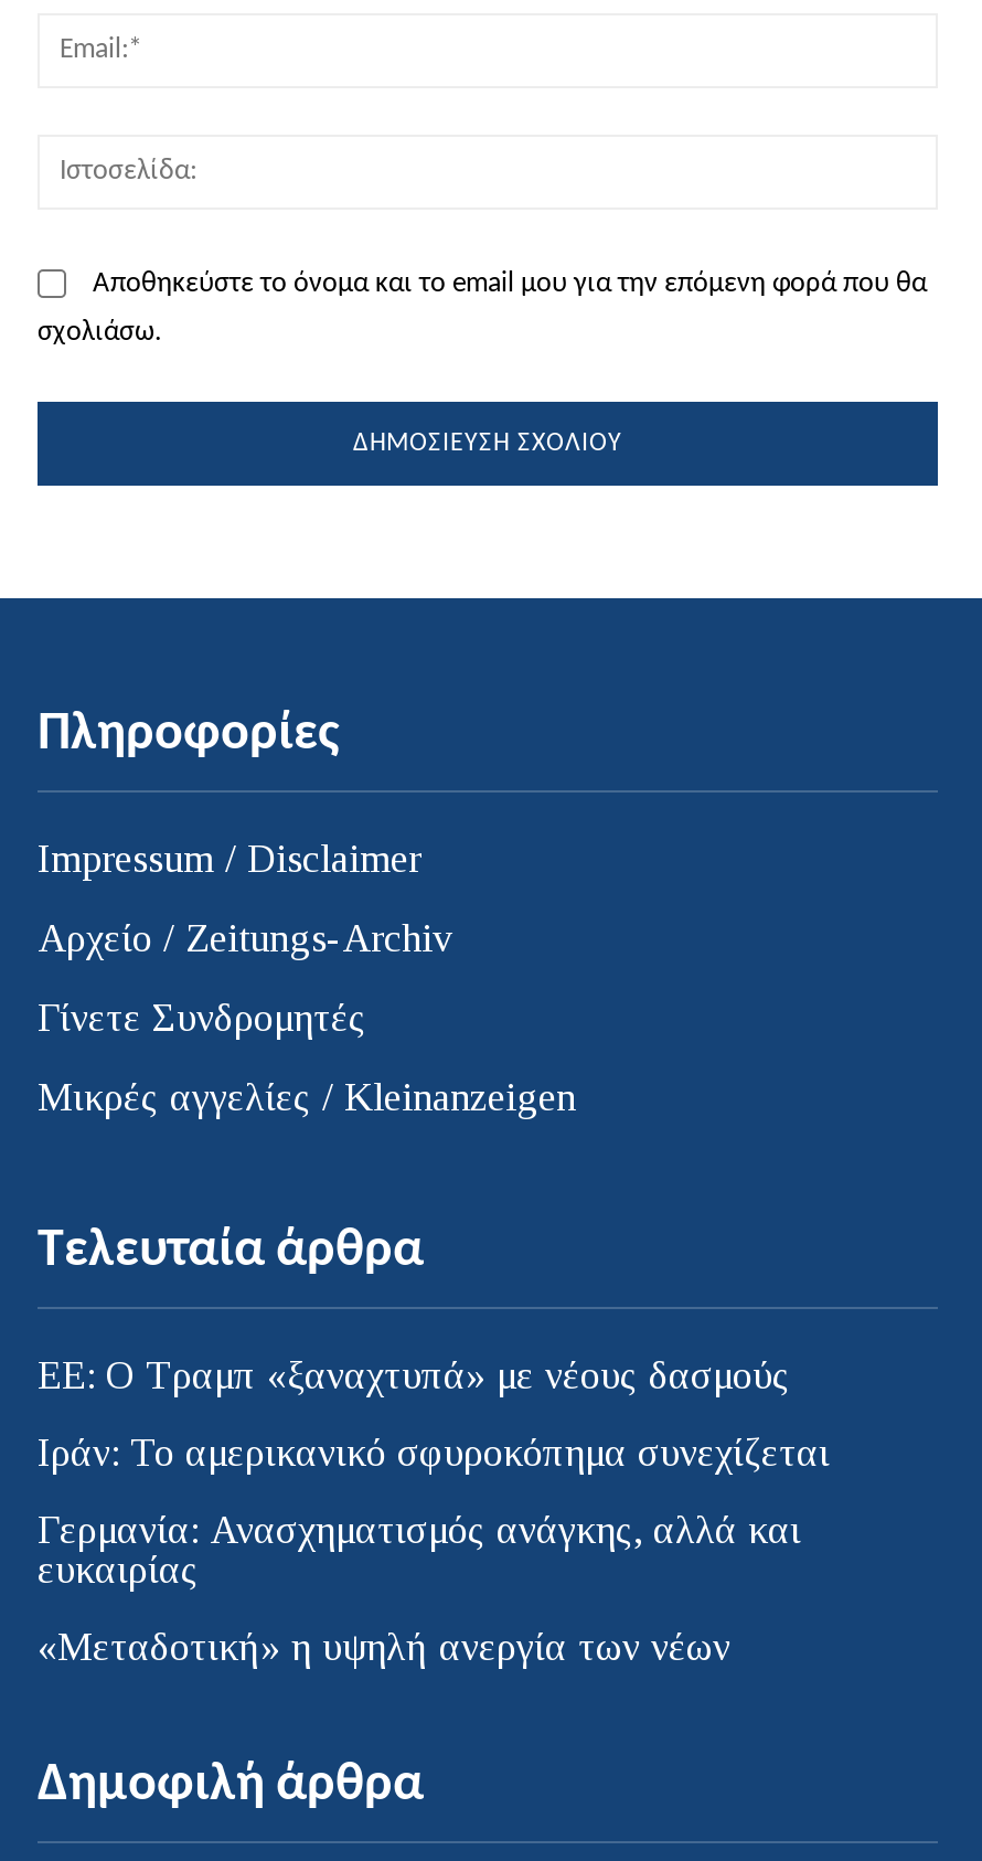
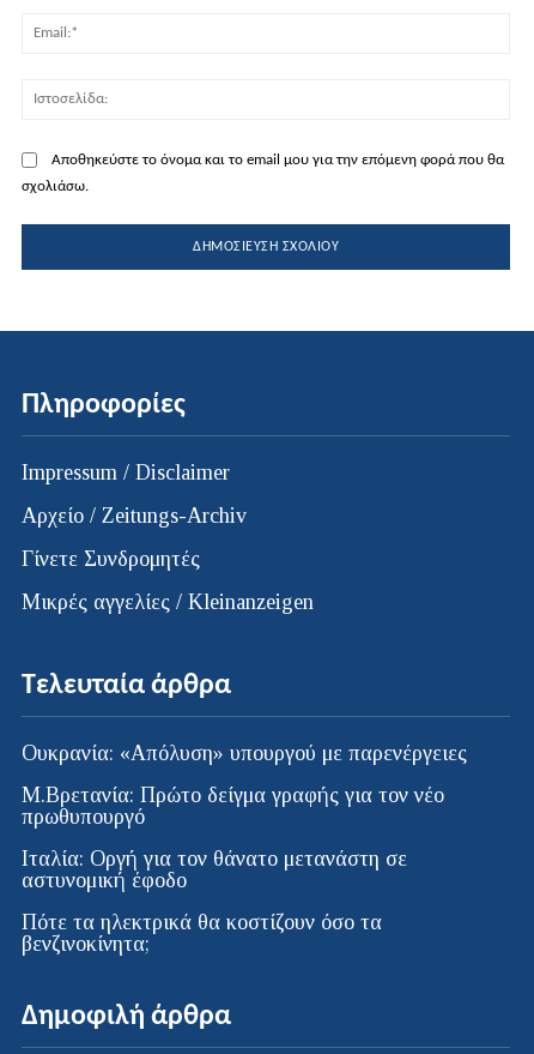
[38,1354,790,1398] ΕΕ: Ο Τραμπ «ξαναχτυπά» με νέους δασμούς -> [22,742,467,765] Ουκρανία: «Απόλυση» υπουργού με παρενέργειες
[38,1431,830,1476] Ιράν: Το αμερικανικό σφυροκόπημα συνεχίζεται -> [22,783,444,829] Μ.Βρετανία: Πρώτο δείγμα γραφής για τον νέο | πρωθυπουργό
[38,1509,801,1593] Γερμανία: Ανασχηματισμός ανάγκης, αλλά και | ευκαιρίας -> [22,847,407,893] Ιταλία: Οργή για τον θάνατο μετανάστη σε | αστυνομική έφοδο
[38,1626,730,1670] «Μεταδοτική» η υψηλή ανεργία των νέων -> [22,911,382,956] Πότε τα ηλεκτρικά θα κοστίζουν όσο τα | βενζινοκίνητα;

